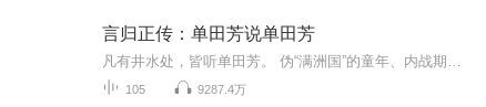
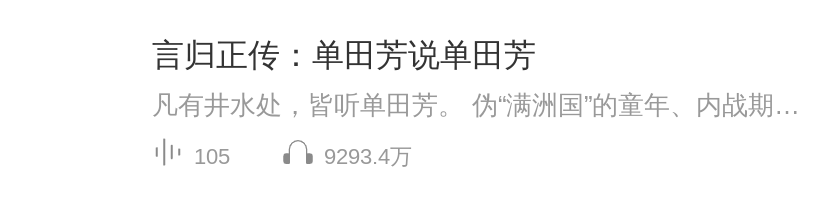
[198,83,246,96] 9287.4万 -> [324,144,412,168] 9293.4万

